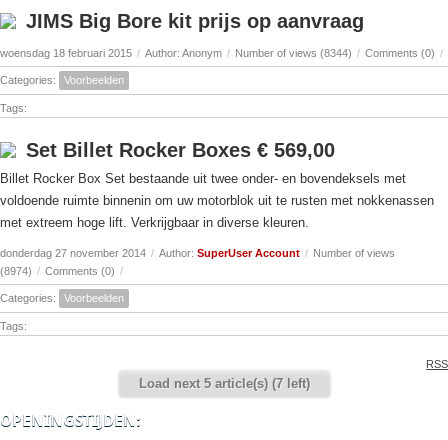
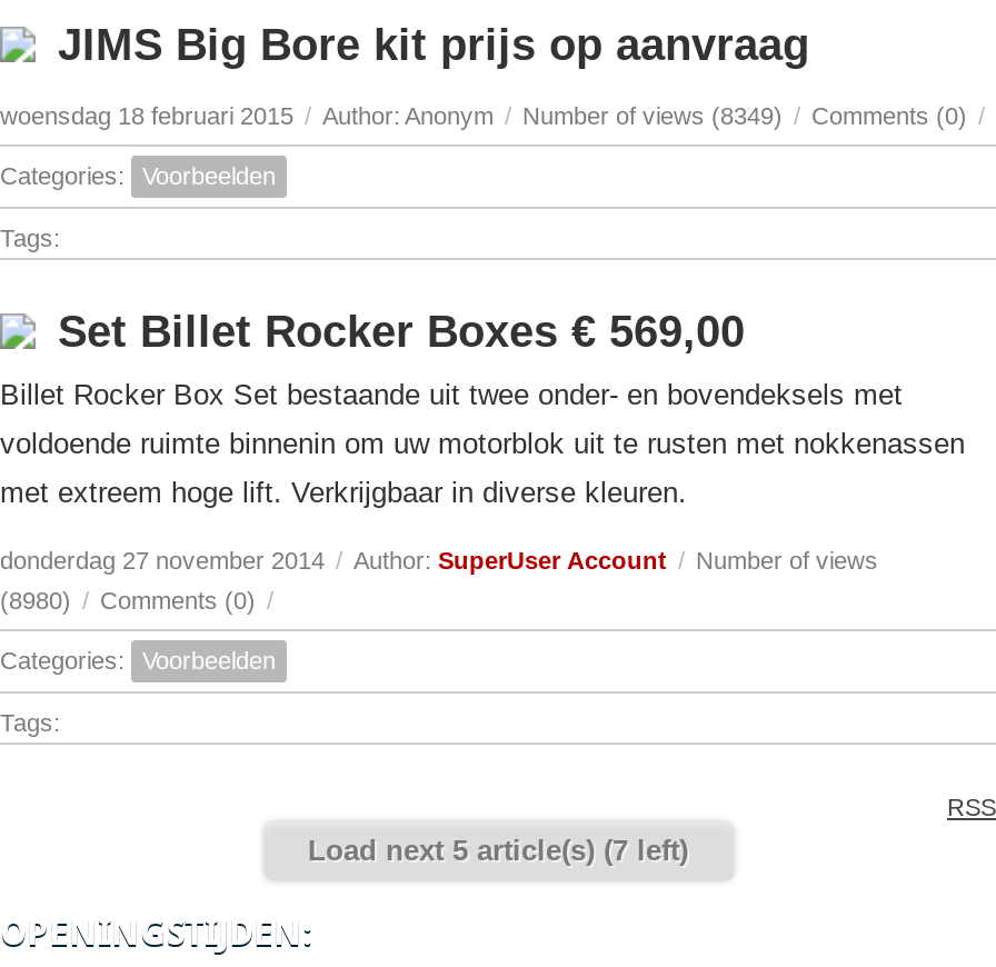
[0,47,443,59] woensdag 18 februari 2015 / Author: Anonym / Number of views (8344) / Comments (0) / -> [0,103,985,130] woensdag 18 februari 2015 / Author: Anonym / Number of views (8349) / Comments (0) /
[0,265,123,277] (8974) / Comments (0) / -> [0,588,273,615] (8980) / Comments (0) /

